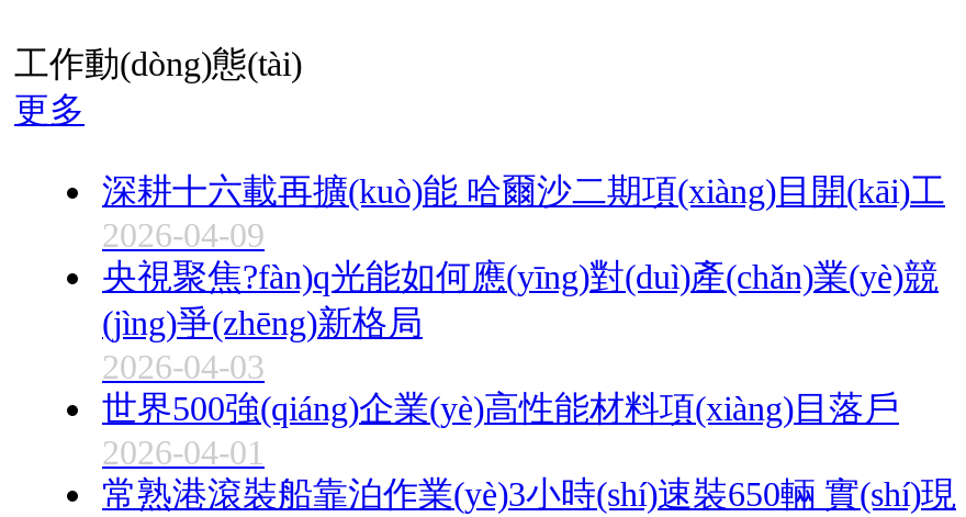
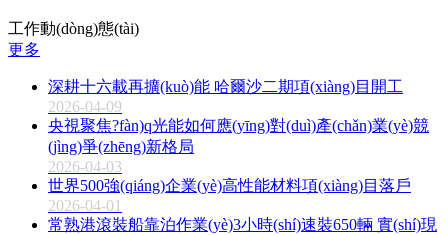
[102,172,945,209] 深耕十六載再擴(kuò)能 哈爾沙二期項(xiàng)目開(kāi)工 -> [48,78,403,95] 深耕十六載再擴(kuò)能 哈爾沙二期項(xiàng)目開工

